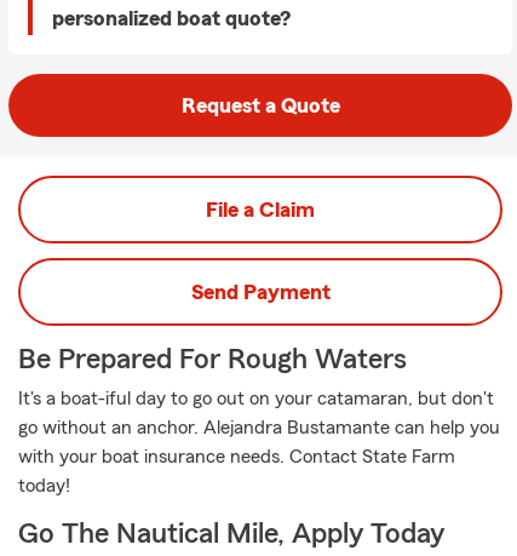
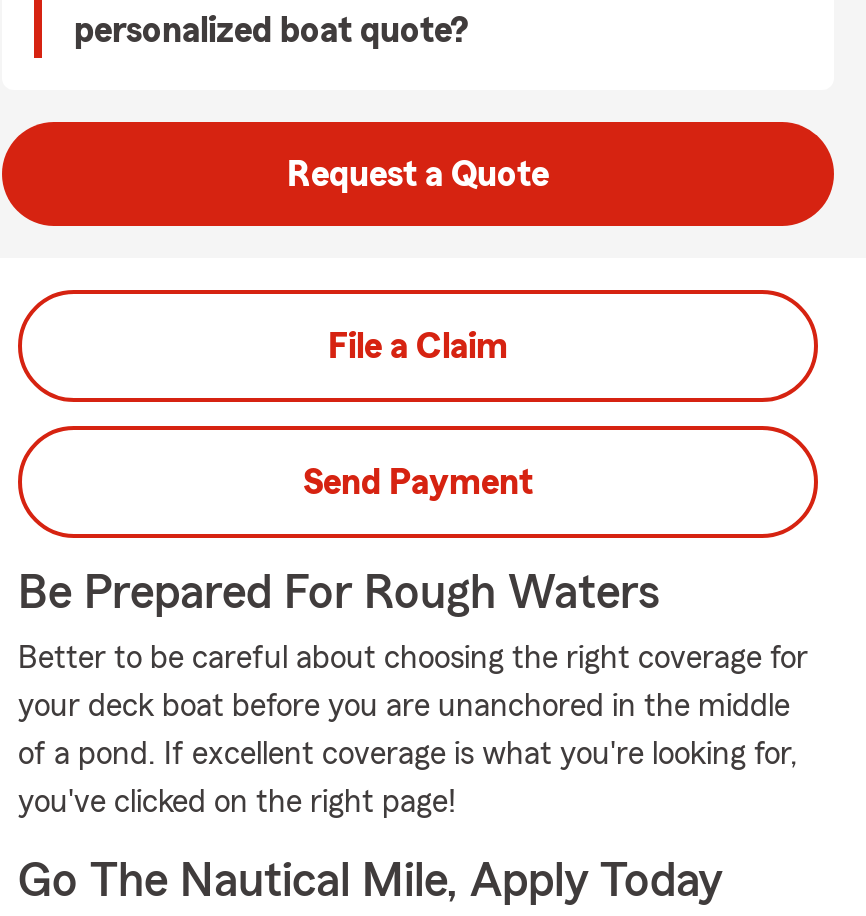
[18,389,494,408] It's a boat-iful day to go out on your catamaran, but don't -> [18,642,808,674] Better to be careful about choosing the right coverage for
[18,418,500,437] go without an anchor. Alejandra Bustamante can help you -> [18,690,790,722] your deck boat before you are unanchored in the middle
[18,447,455,466] with your boat insurance needs. Contact State Farm -> [18,738,798,770] of a pond. If excellent coverage is what you're looking for,
[18,476,70,495] today! -> [18,786,456,818] you've clicked on the right page!

